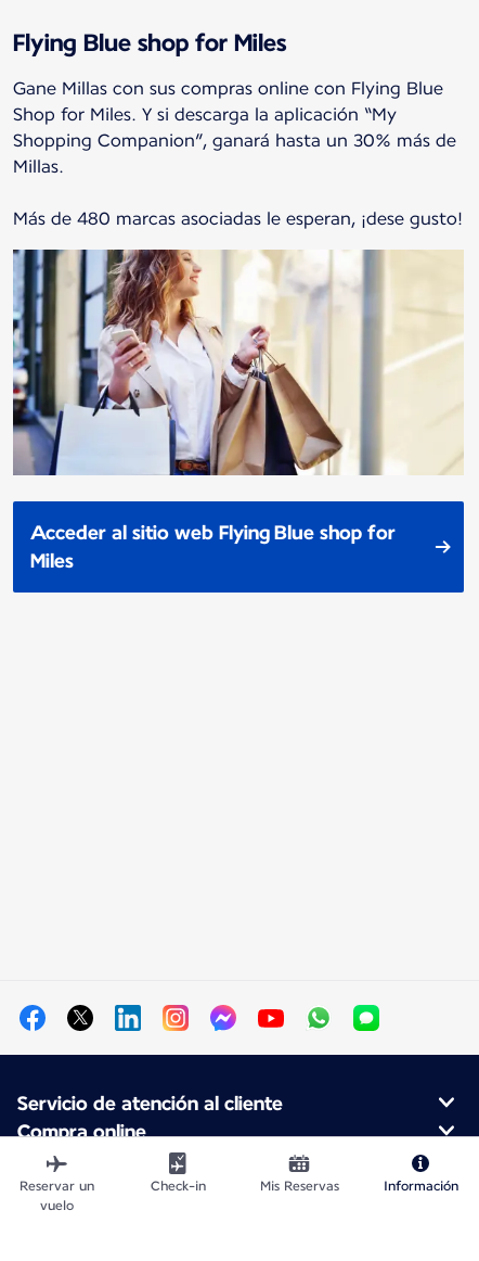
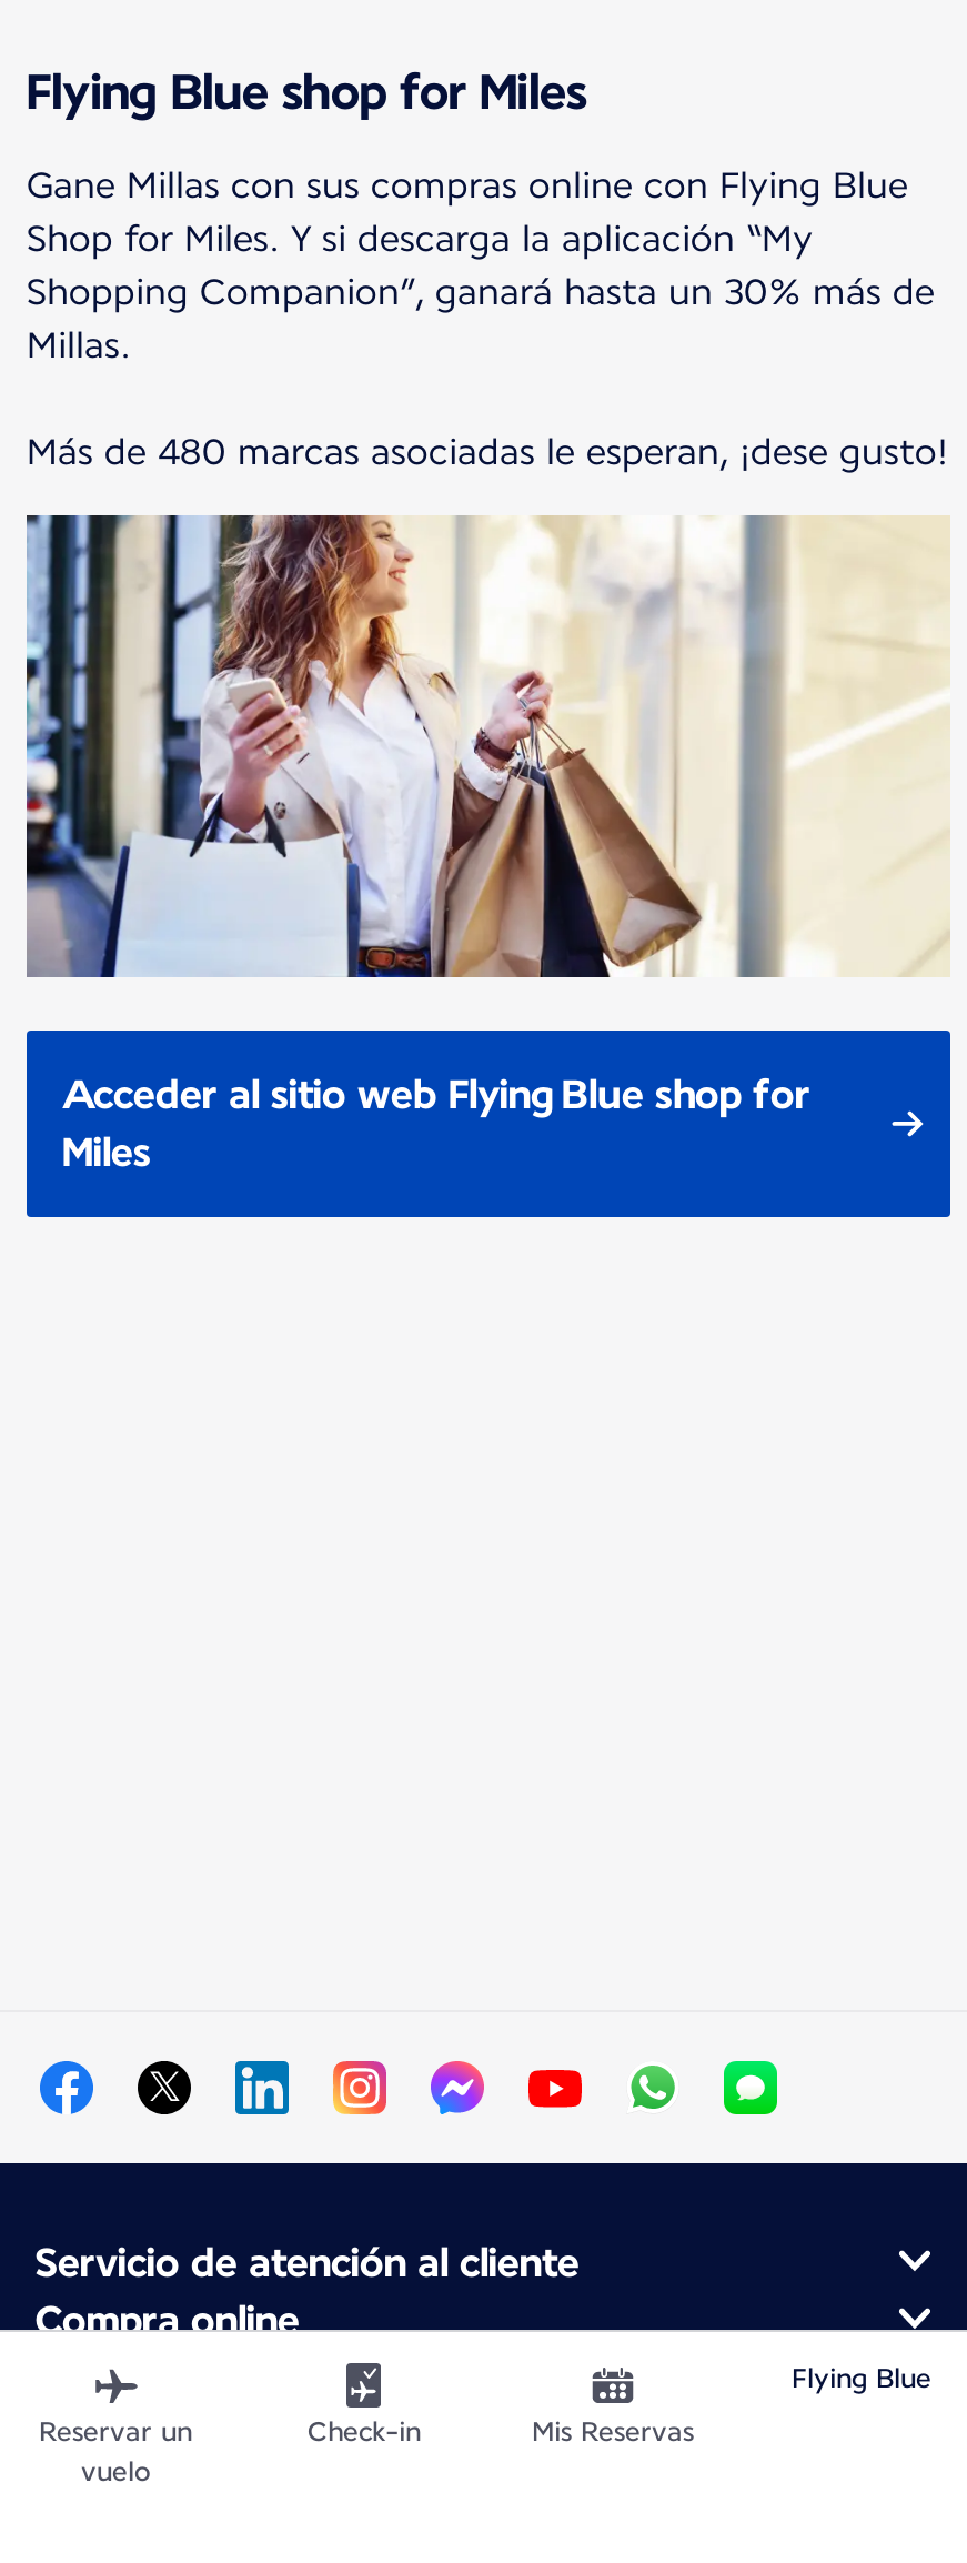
[383,1179,458,1194] Información -> [792,2363,931,2394] Flying Blue

